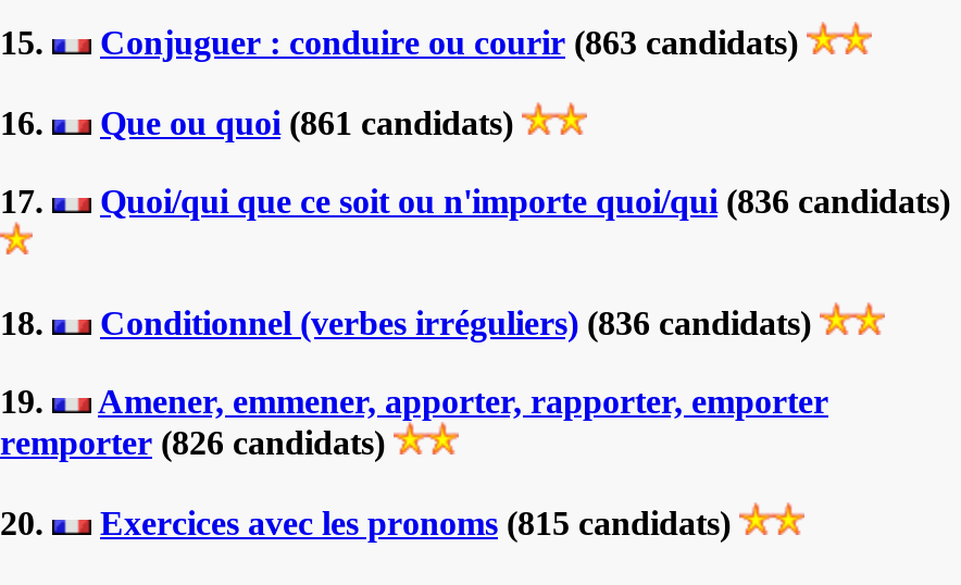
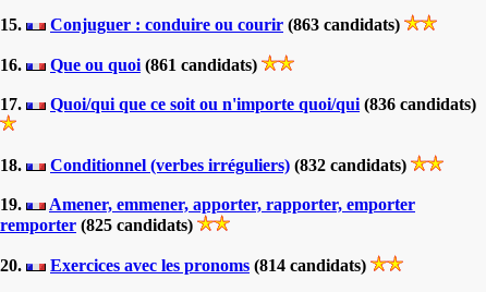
[100,304,820,341] Conditionnel (verbes irréguliers) (836 candidats) -> [50,156,411,174] Conditionnel (verbes irréguliers) (832 candidats)
[0,424,394,461] remporter (826 candidats) -> [0,216,197,234] remporter (825 candidats)
[100,505,739,542] Exercices avec les pronoms (815 candidats) -> [50,256,370,275] Exercices avec les pronoms (814 candidats)

